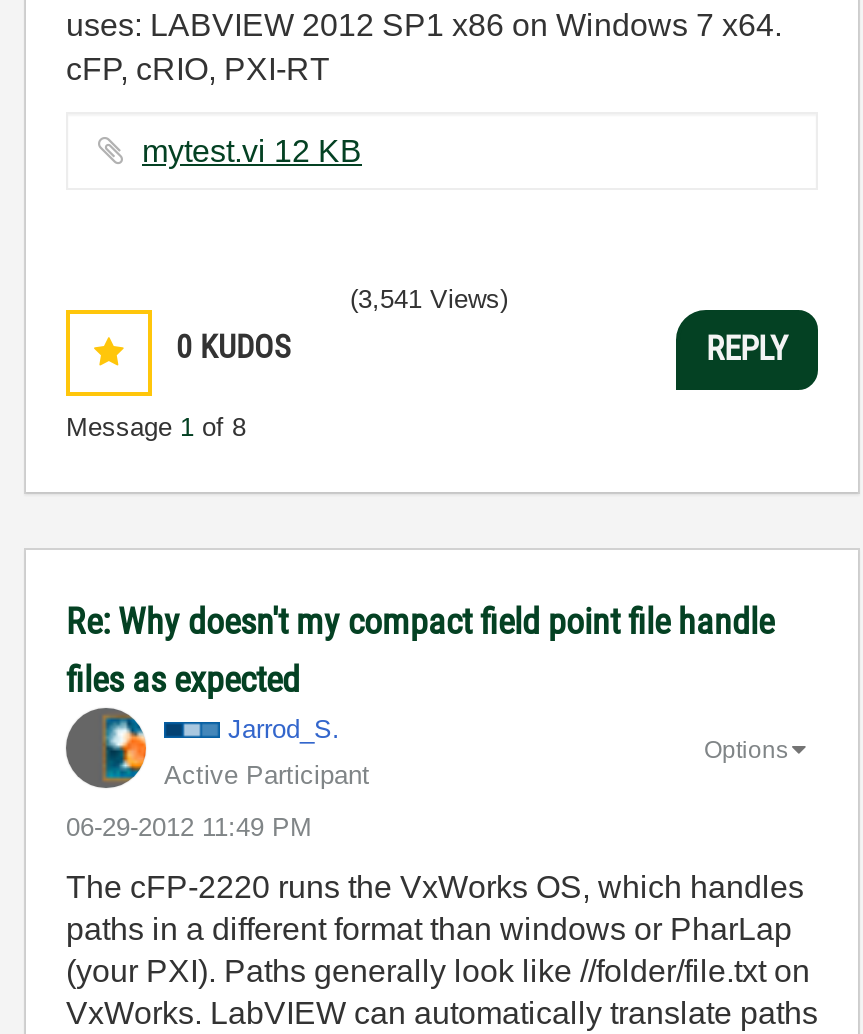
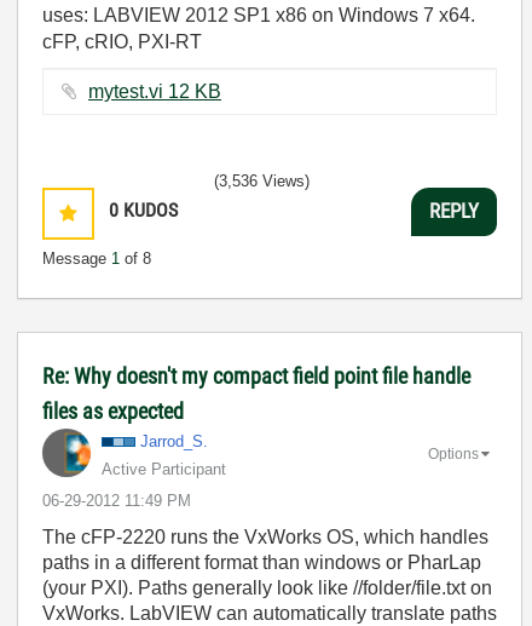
[350,283,508,313] (3,541 Views) -> [214,171,310,189] (3,536 Views)

